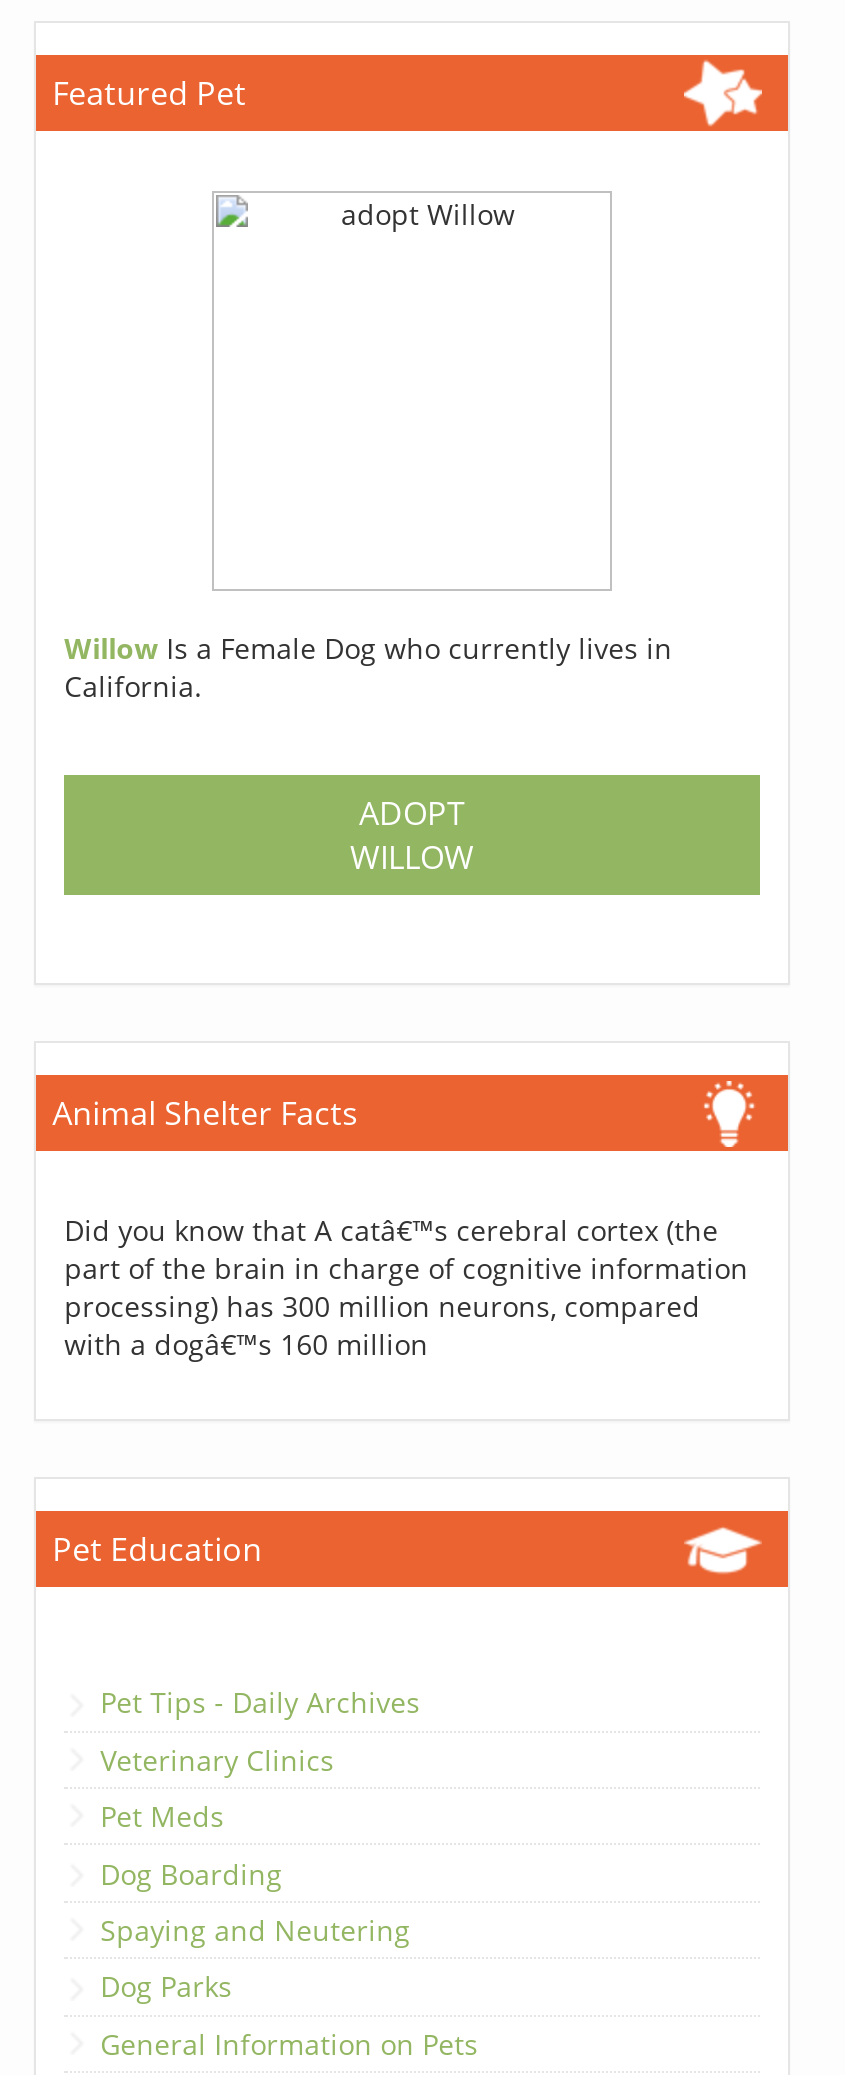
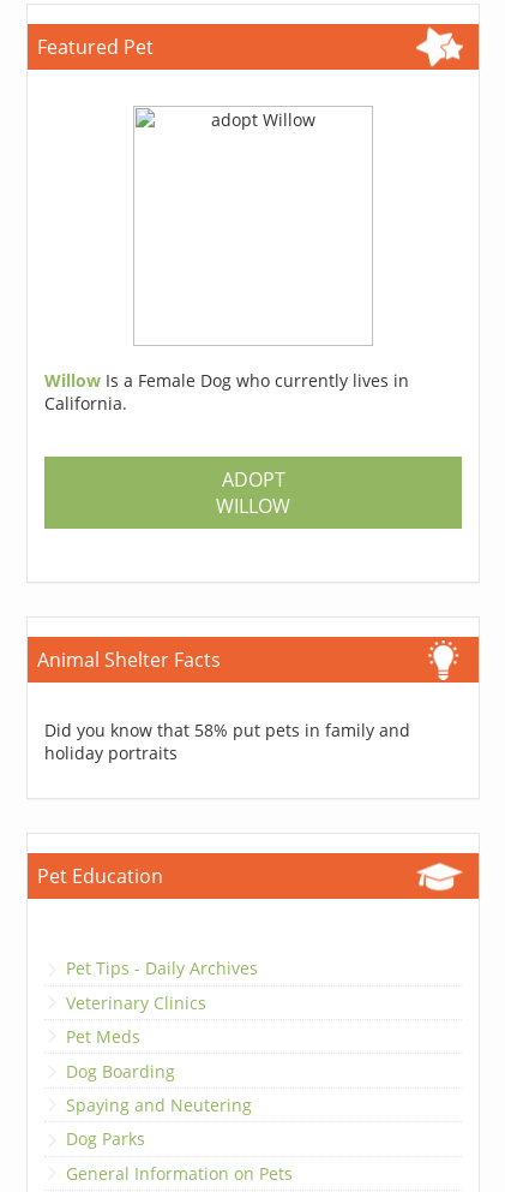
[64,1211,748,1363] Did you know that A catâ€™s cerebral cortex (the | part of the brain in charge of cognitive information | processing) has 300 million neurons, compared | with a dogâ€™s 160 million -> [45,719,410,764] Did you know that 58% put pets in family and | holiday portraits

